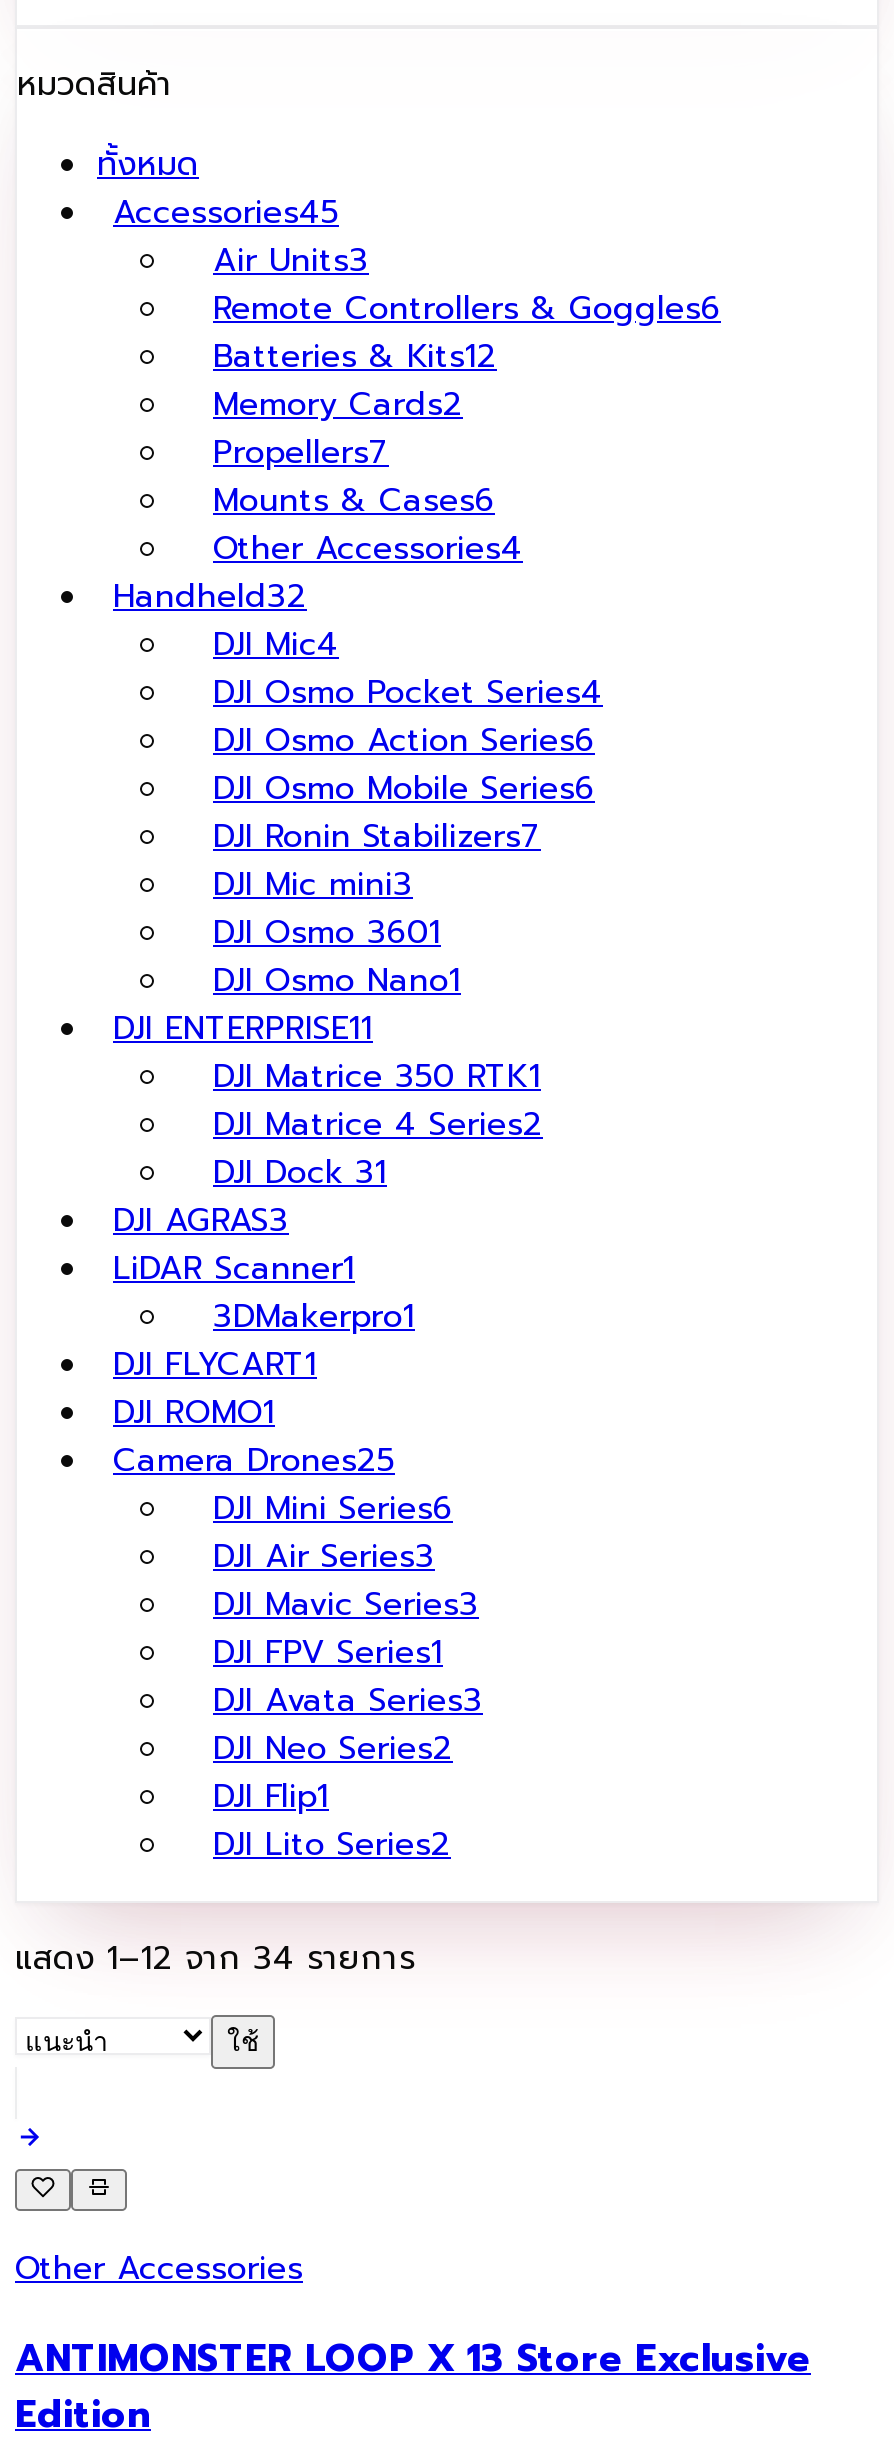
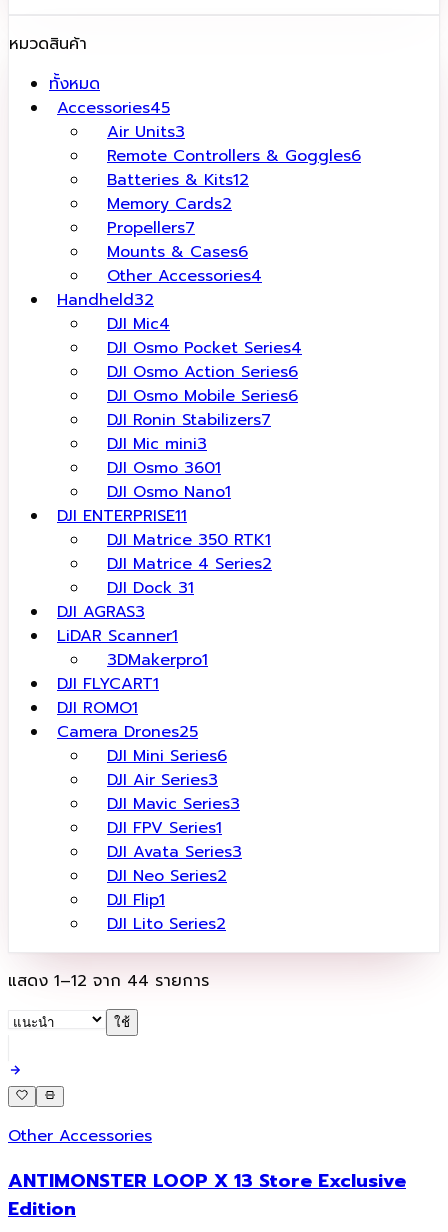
[15,1935,415,1983] แสดง1–12จาก34รายการ -> [8,969,209,993] แสดง1–12จาก44รายการ

